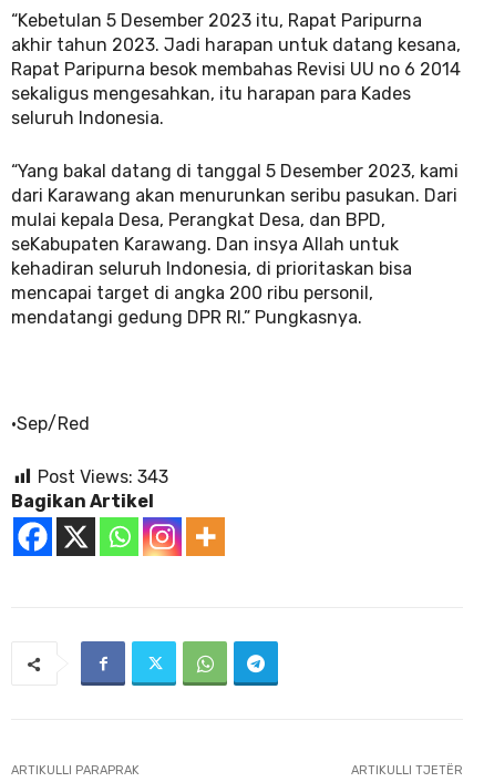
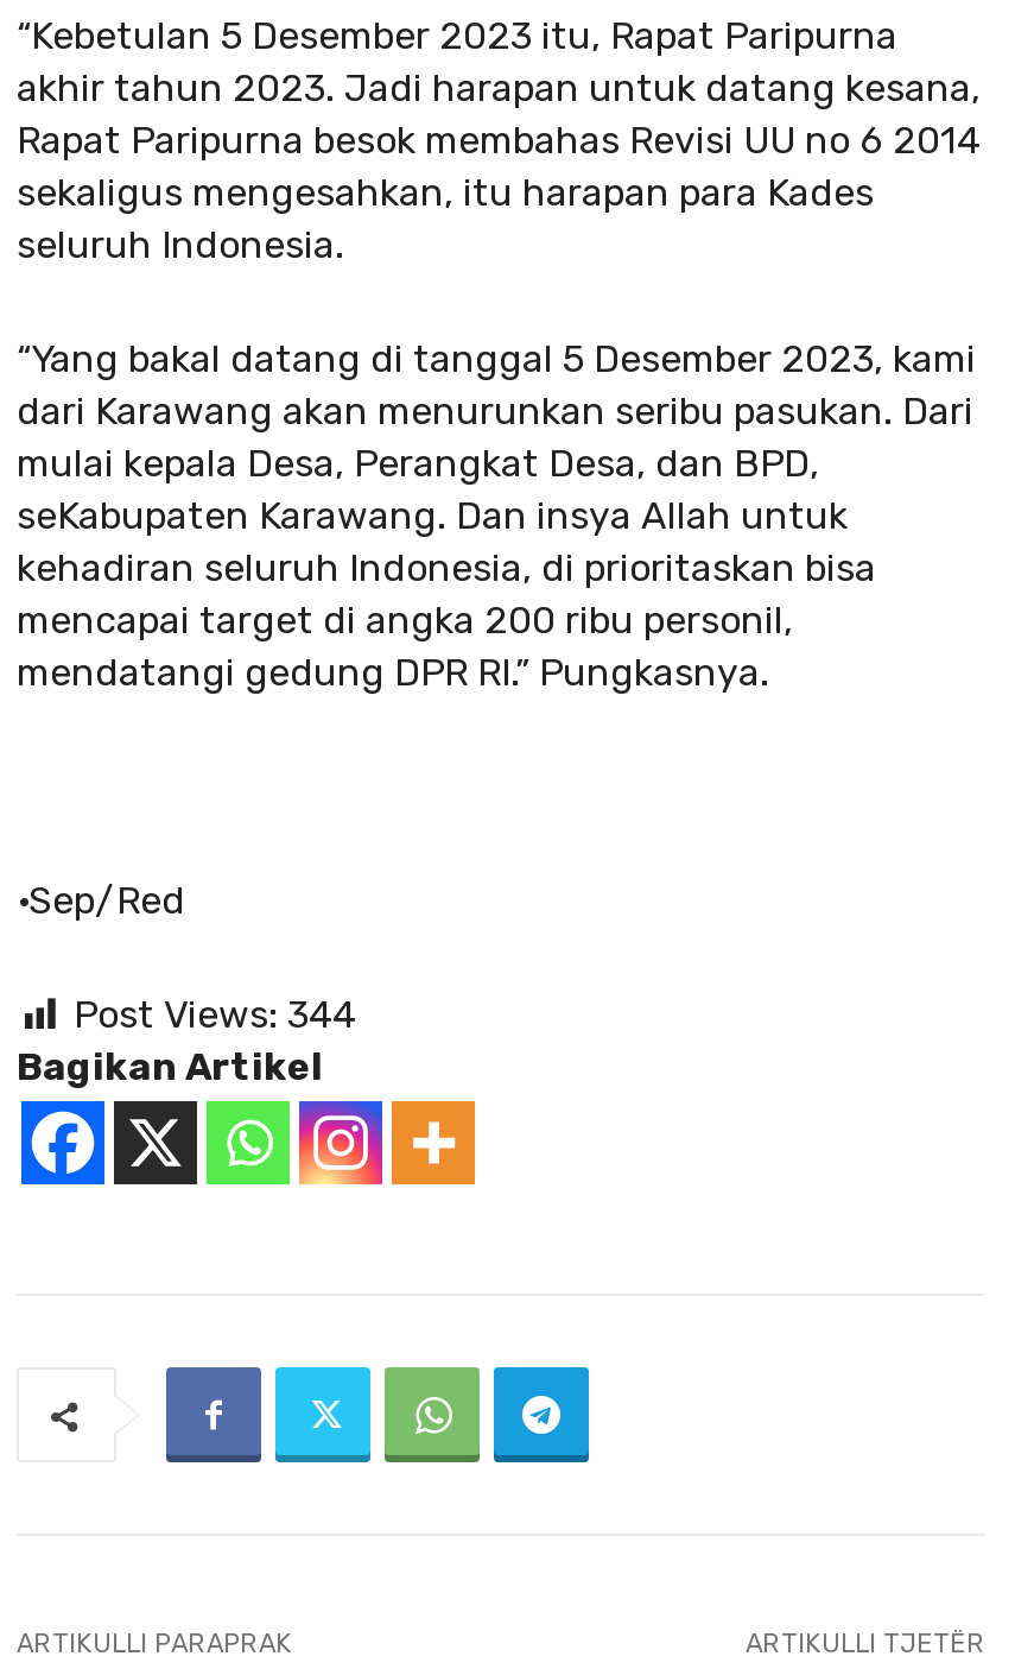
[38,467,168,488] Post Views: 343 -> [74,992,356,1038] Post Views: 344

